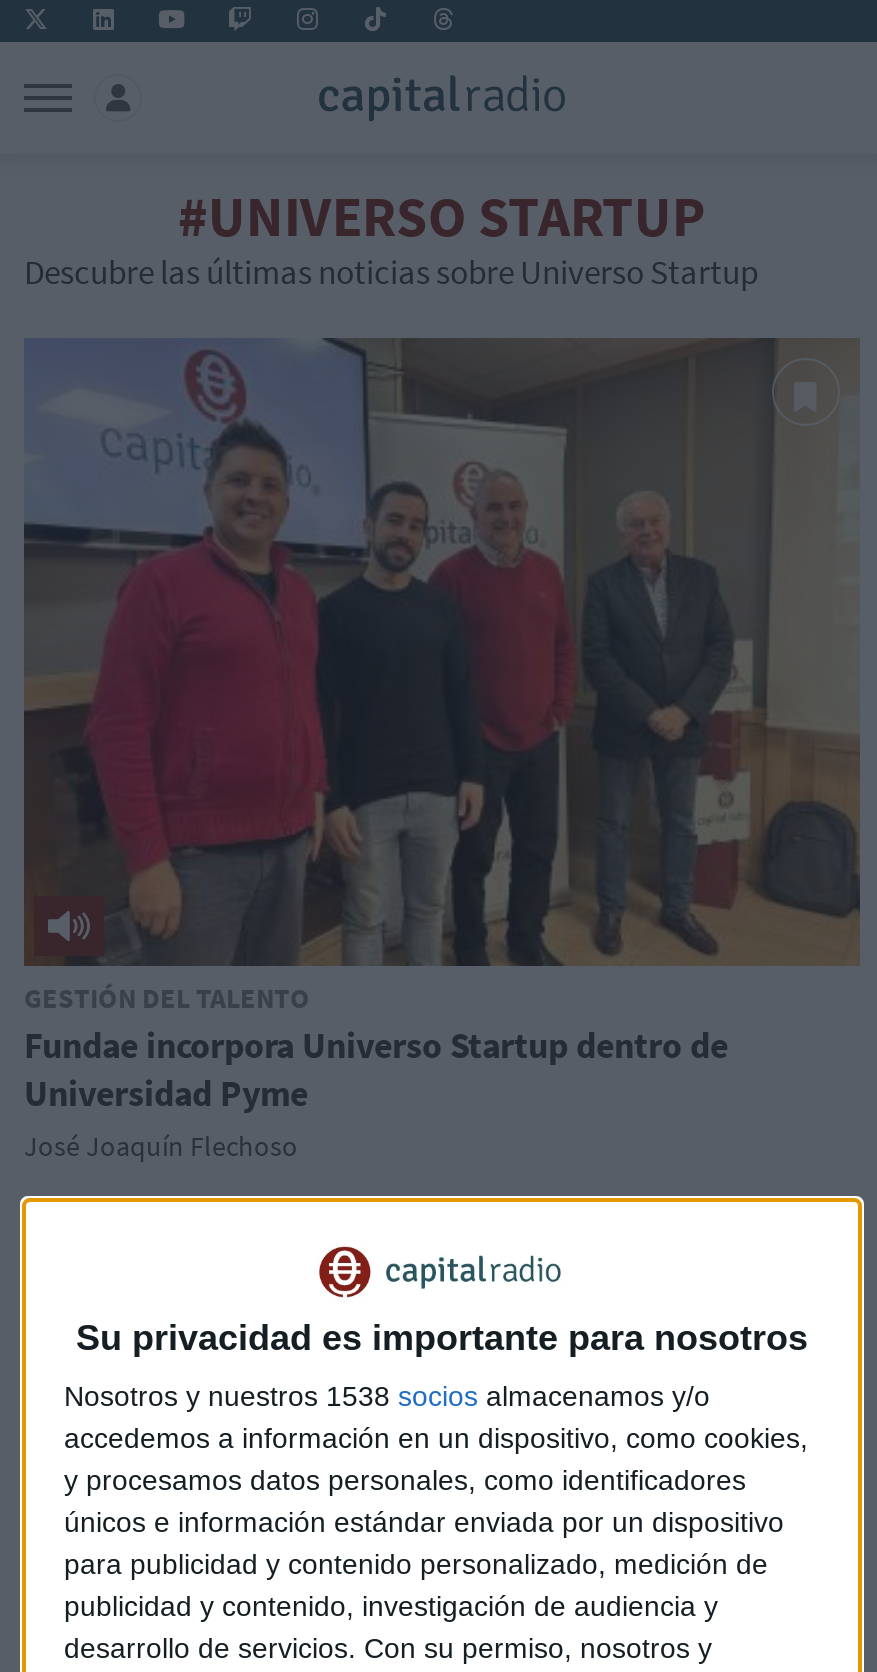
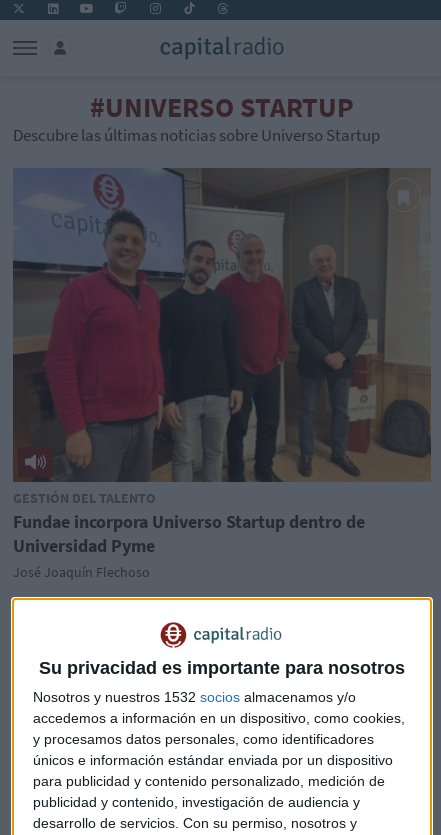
[64,1381,710,1413] Nosotros y nuestros 1538 socios almacenamos y/o -> [33,689,356,705] Nosotros y nuestros 1532 socios almacenamos y/o

